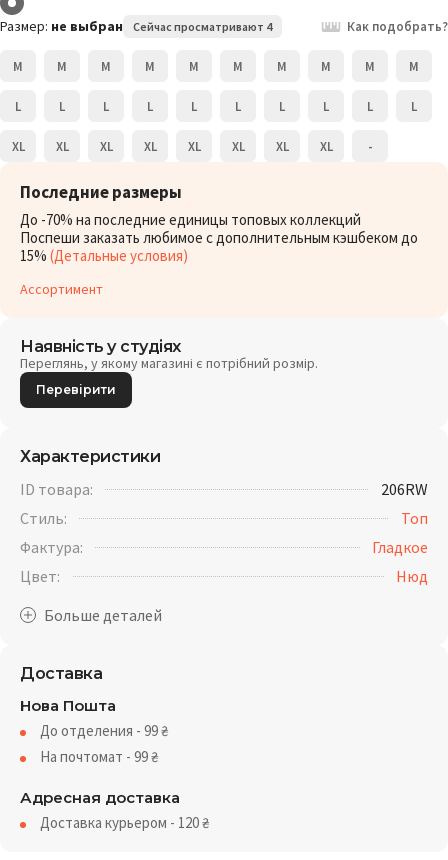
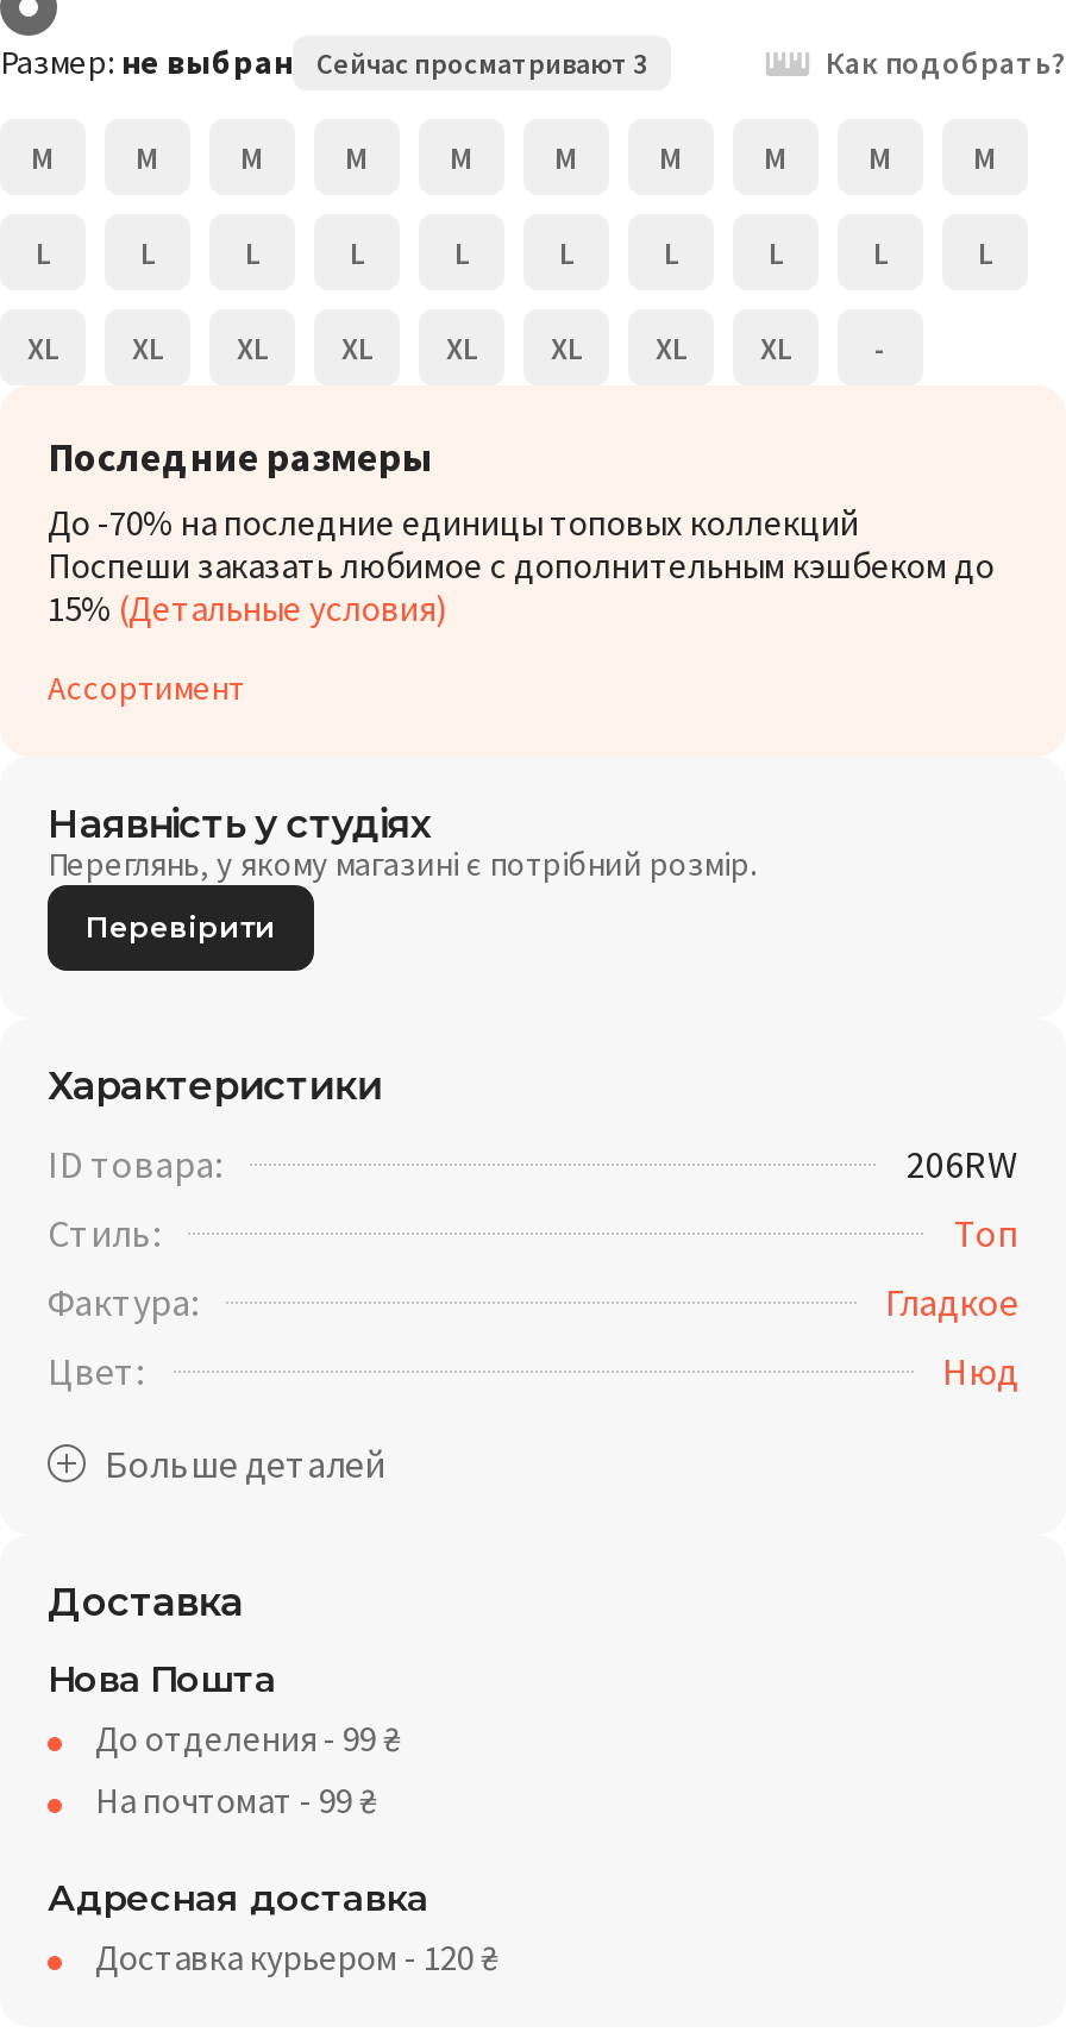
[133,19,272,34] Сейчас просматривают 4 -> [316,45,647,81] Сейчас просматривают 3

